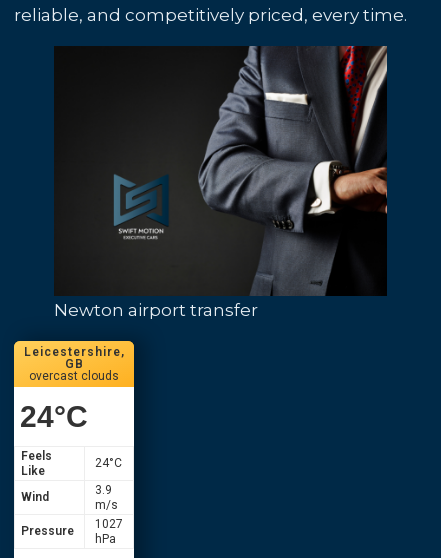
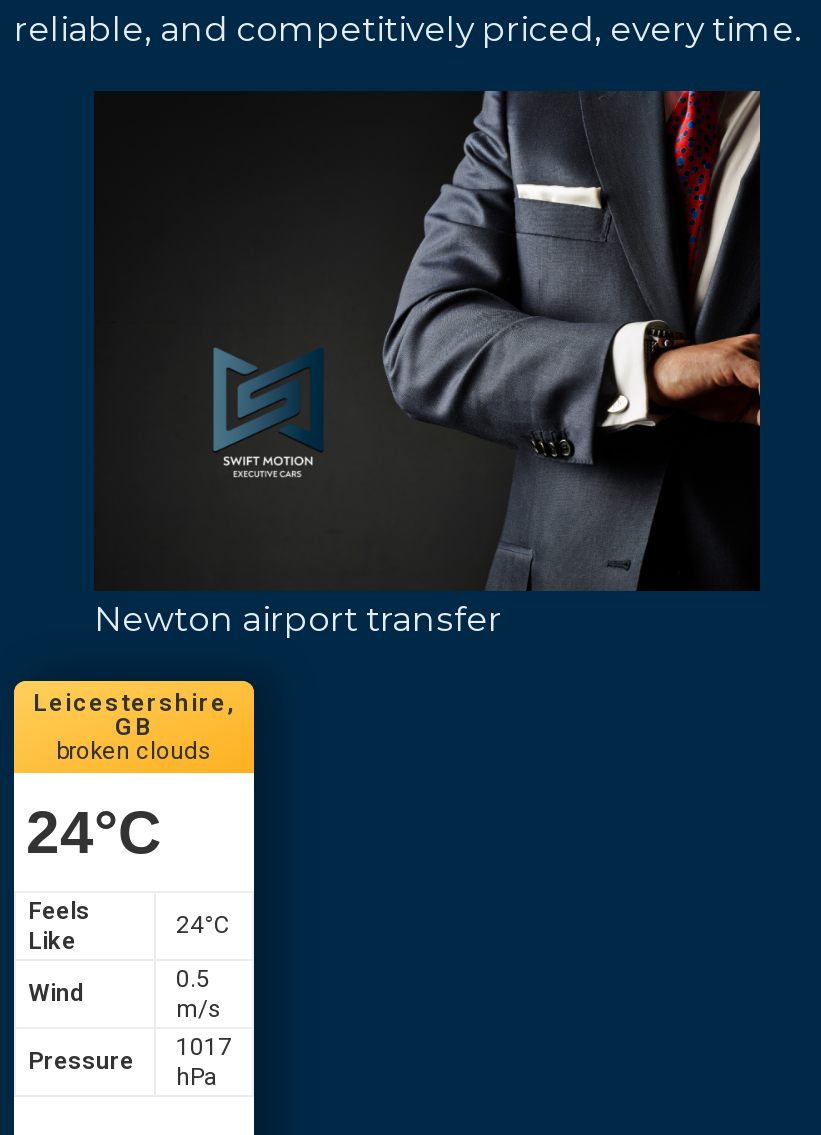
[29,369,119,383] overcast clouds -> [56,737,212,765] broken clouds
[95,483,112,497] 3.9 -> [176,965,210,993] 0.5
[21,517,123,538] Pressure 1027 -> [28,1033,232,1075] Pressure 1017

